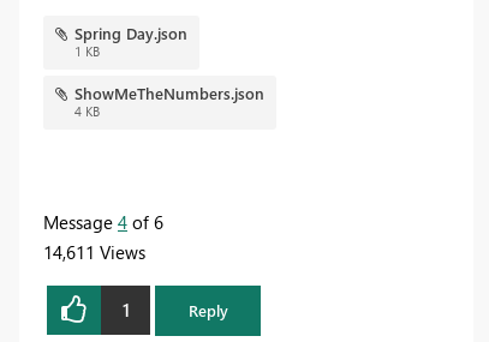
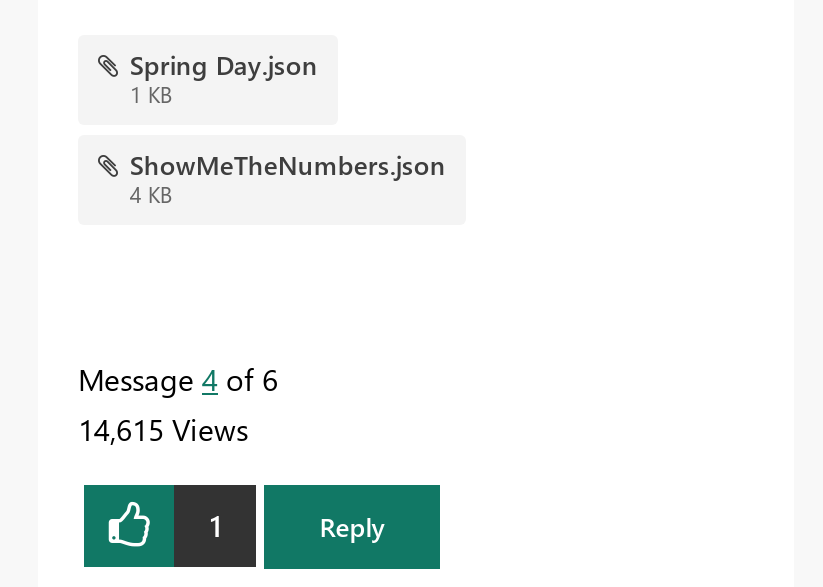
[43,240,145,264] 14,611 Views -> [78,408,248,448] 14,615 Views

